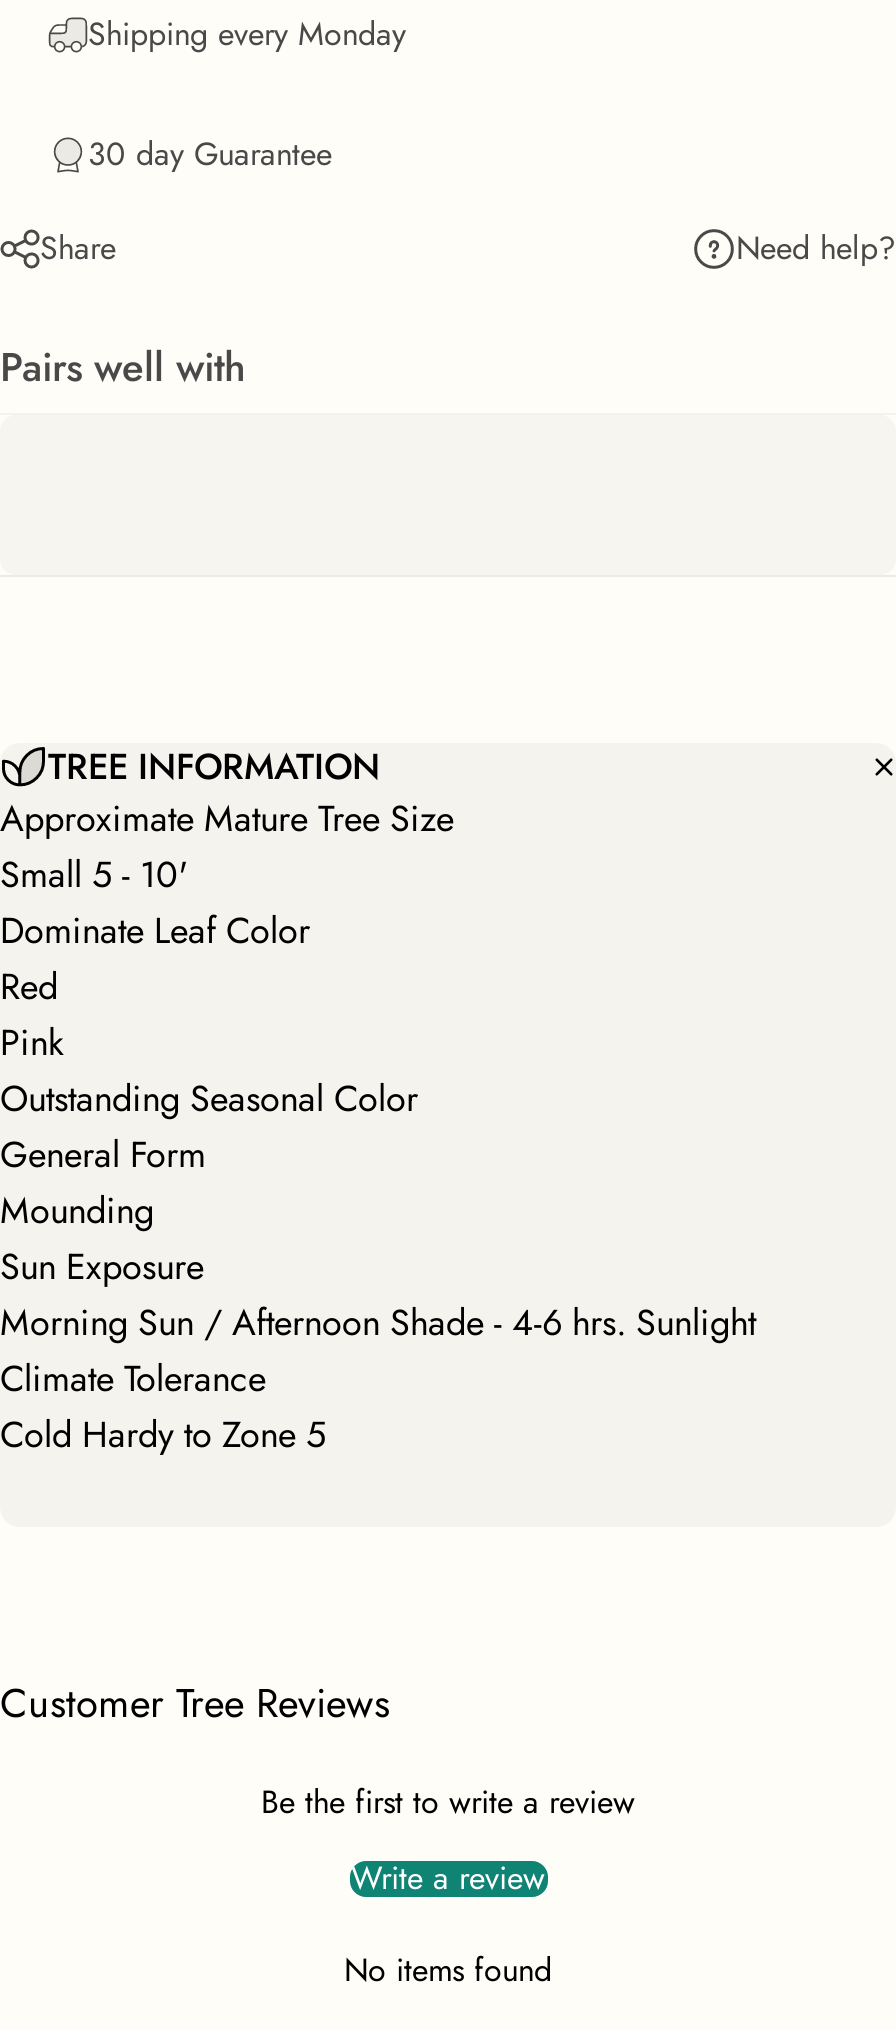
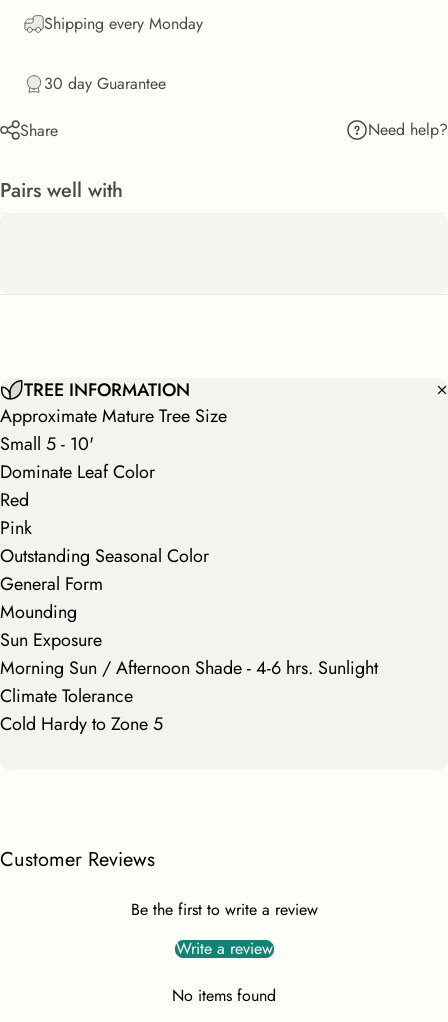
[0,1676,390,1734] Customer Tree Reviews -> [0,845,155,874] Customer Reviews

